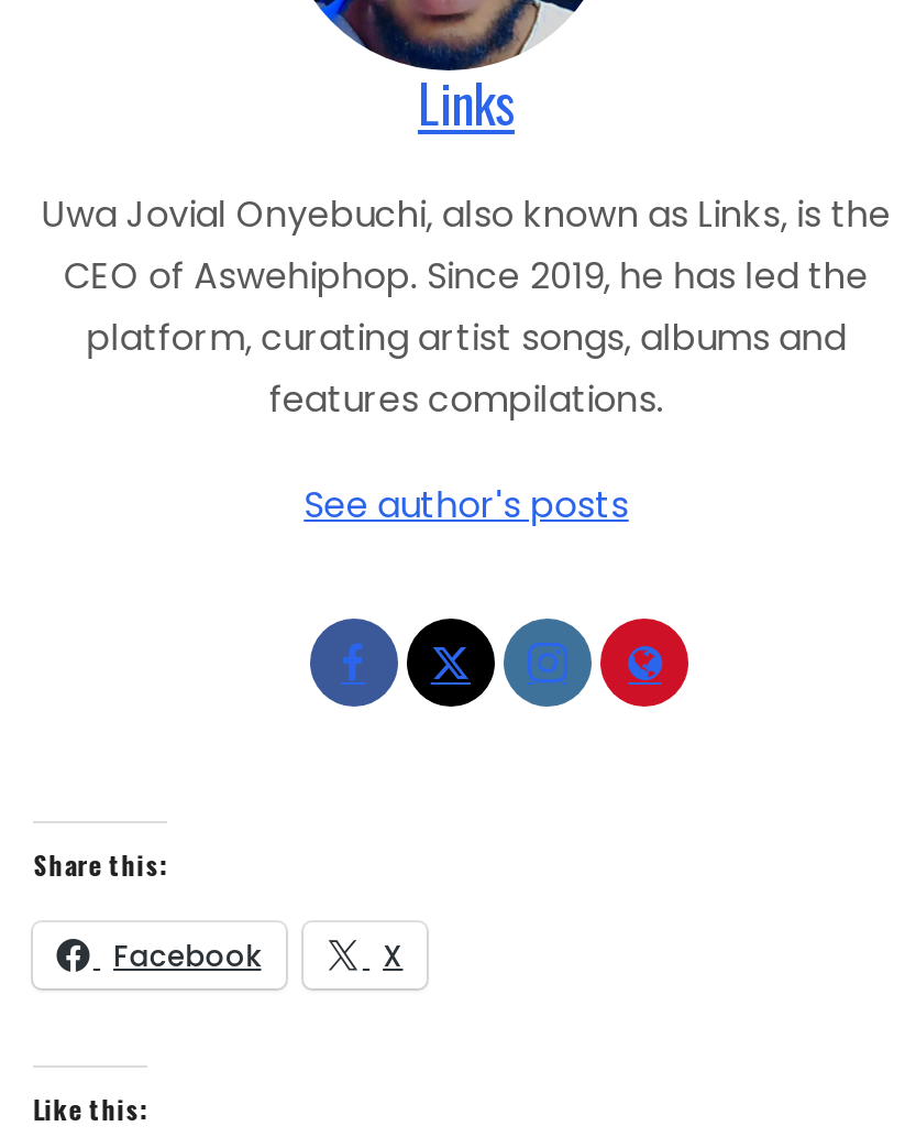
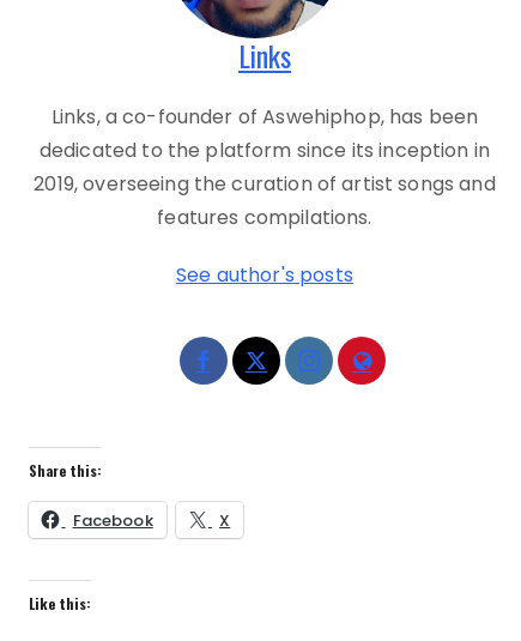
[41,190,891,364] Uwa Jovial Onyebuchi, also known as Links, is the | CEO of Aswehiphop. Since 2019, he has led the | platform, curating artist songs, albums and -> [34,104,495,198] Links, a co-founder of Aswehiphop, has been | dedicated to the platform since its inception in | 2019, overseeing the curation of artist songs and

